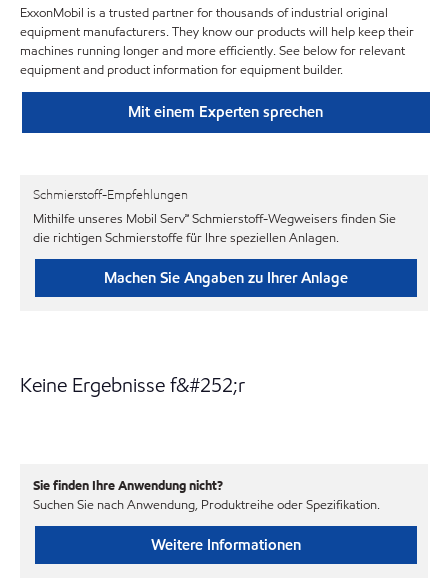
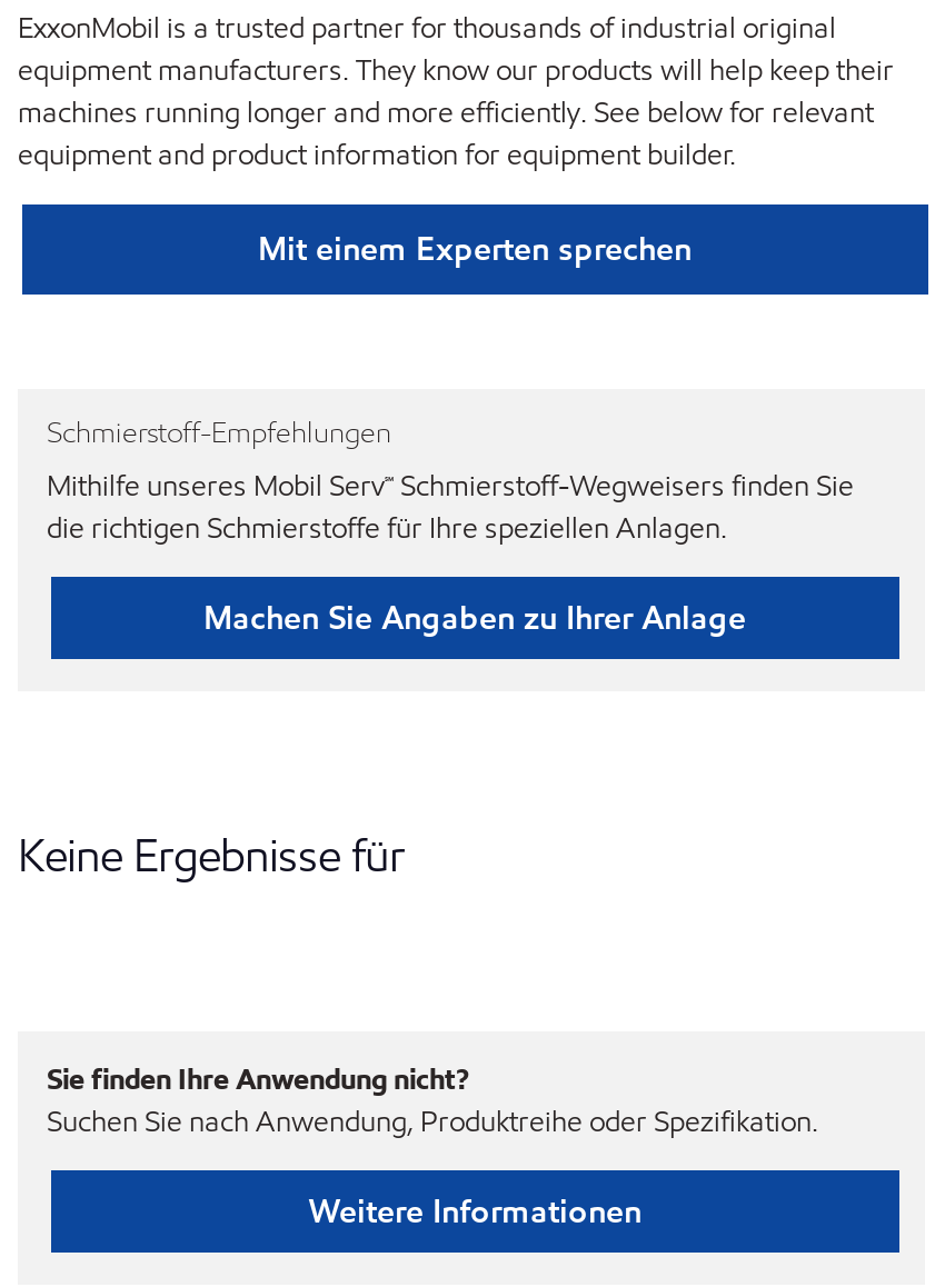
[20,372,245,398] Keine Ergebnisse f&#252;r -> [18,826,405,884] Keine Ergebnisse für

